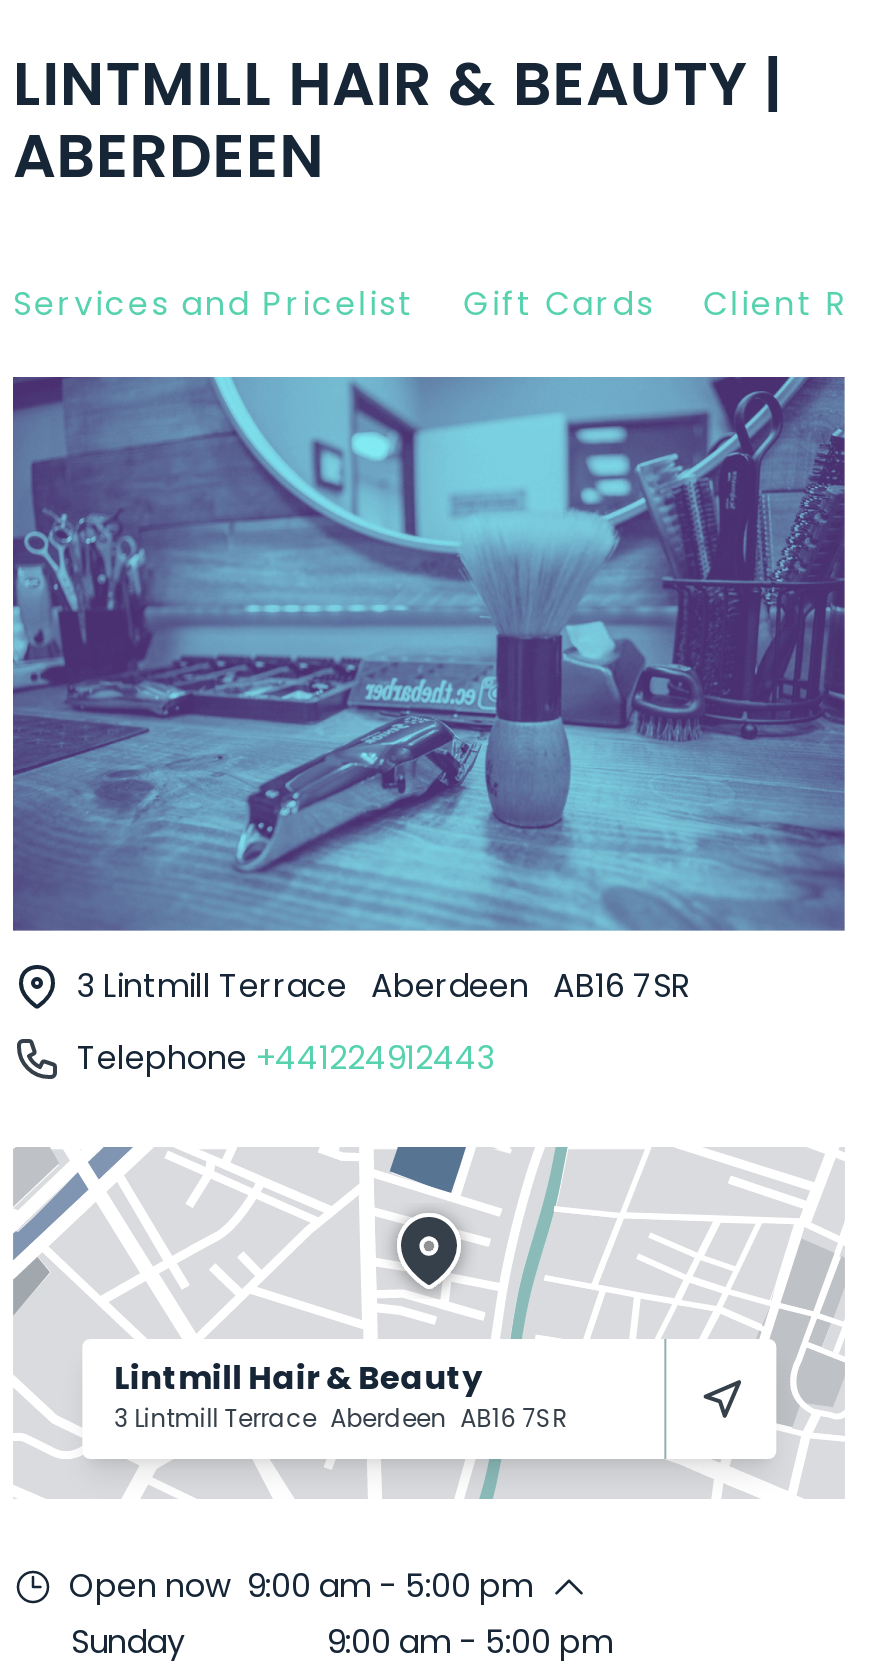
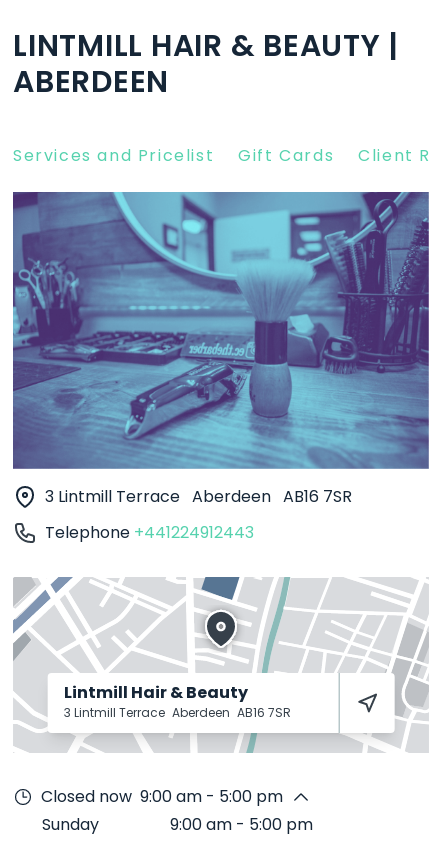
[69,1564,533,1610] Open now 9:00 am - 5:00 pm -> [41,785,283,808] Closed now 9:00 am - 5:00 pm

